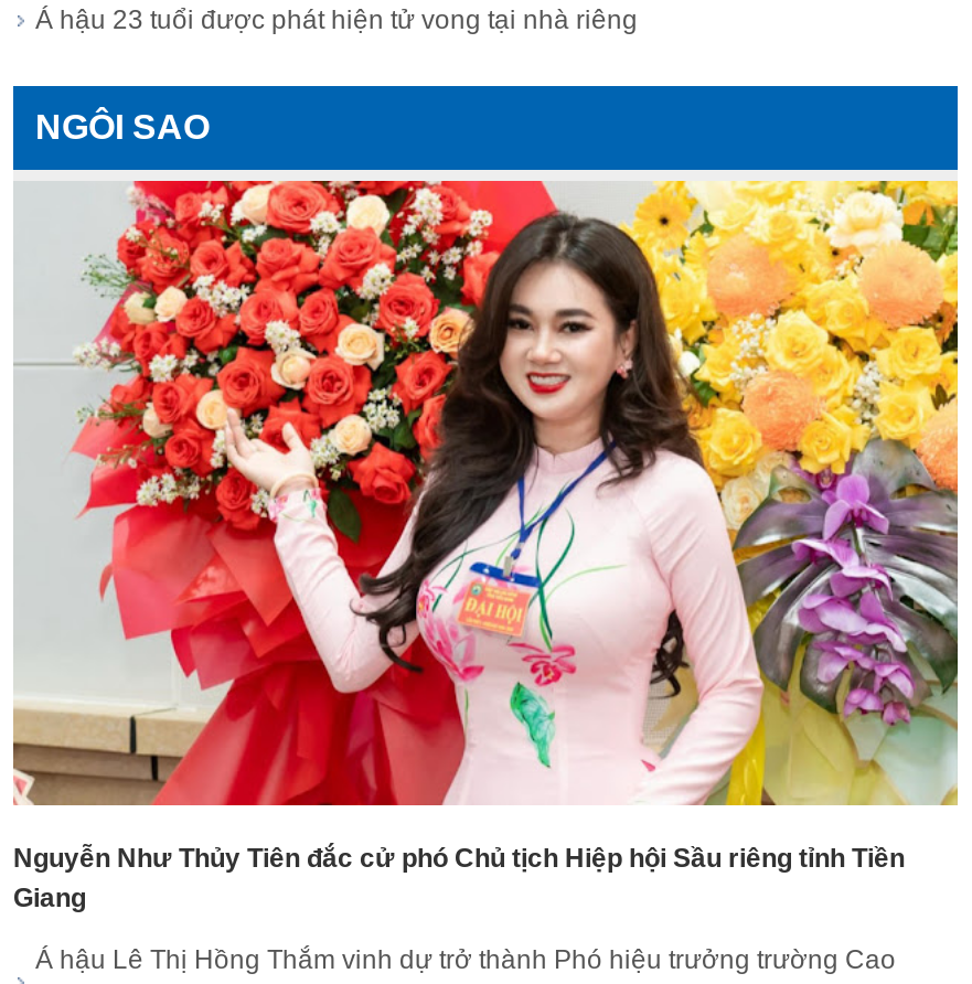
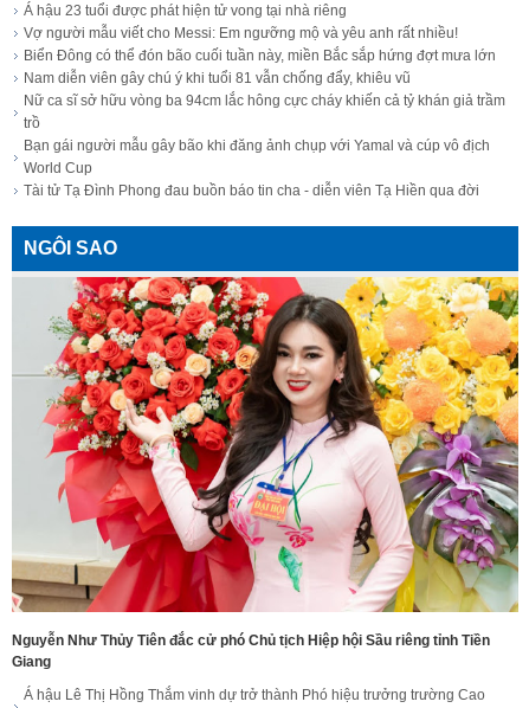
none -> [24,25,505,199] Vợ người mẫu viết cho Messi: Em ngưỡng mộ và yêu anh rất nhiều! | Biển Đông có thể đón bão cuối tuần này, miền Bắc sắp hứng đợt mưa lớn | Nam diễn viên gây chú ý khi tuổi 81 vẫn chống đẩy, khiêu vũ | Nữ ca sĩ sở hữu vòng ba 94cm lắc hông cực cháy khiến cả tỷ khán giả trầm | trồ | Bạn gái người mẫu gây bão khi đăng ảnh chụp với Yamal và cúp vô địch | World Cup | Tài tử Tạ Đình Phong đau buồn báo tin cha - diễn viên Tạ Hiền qua đời

